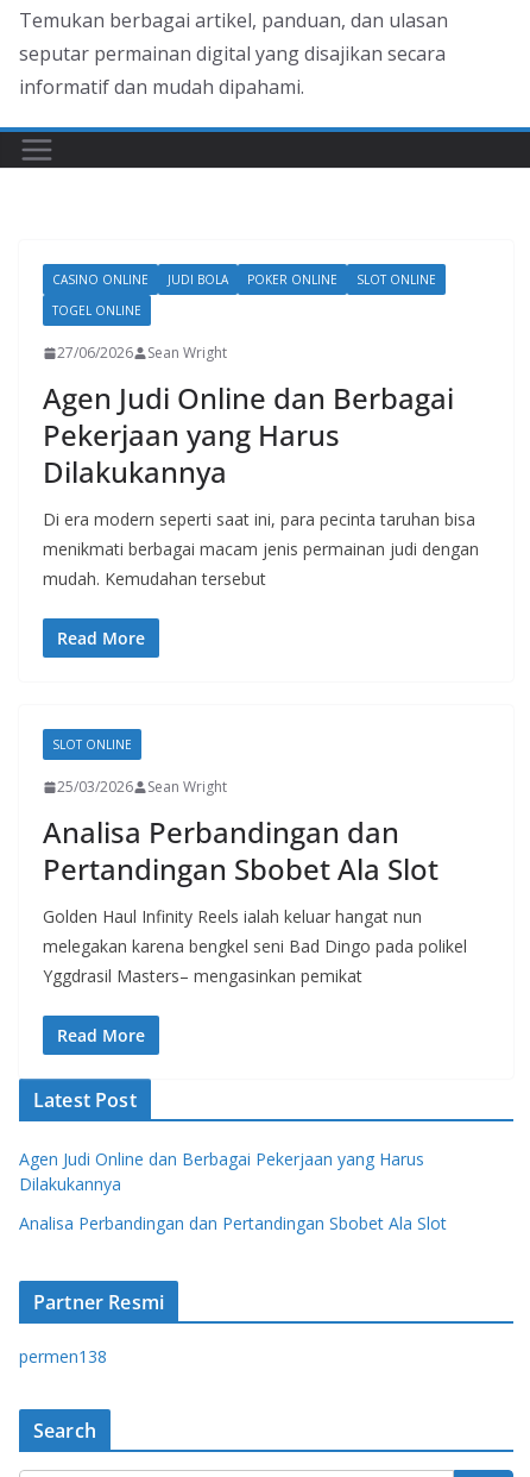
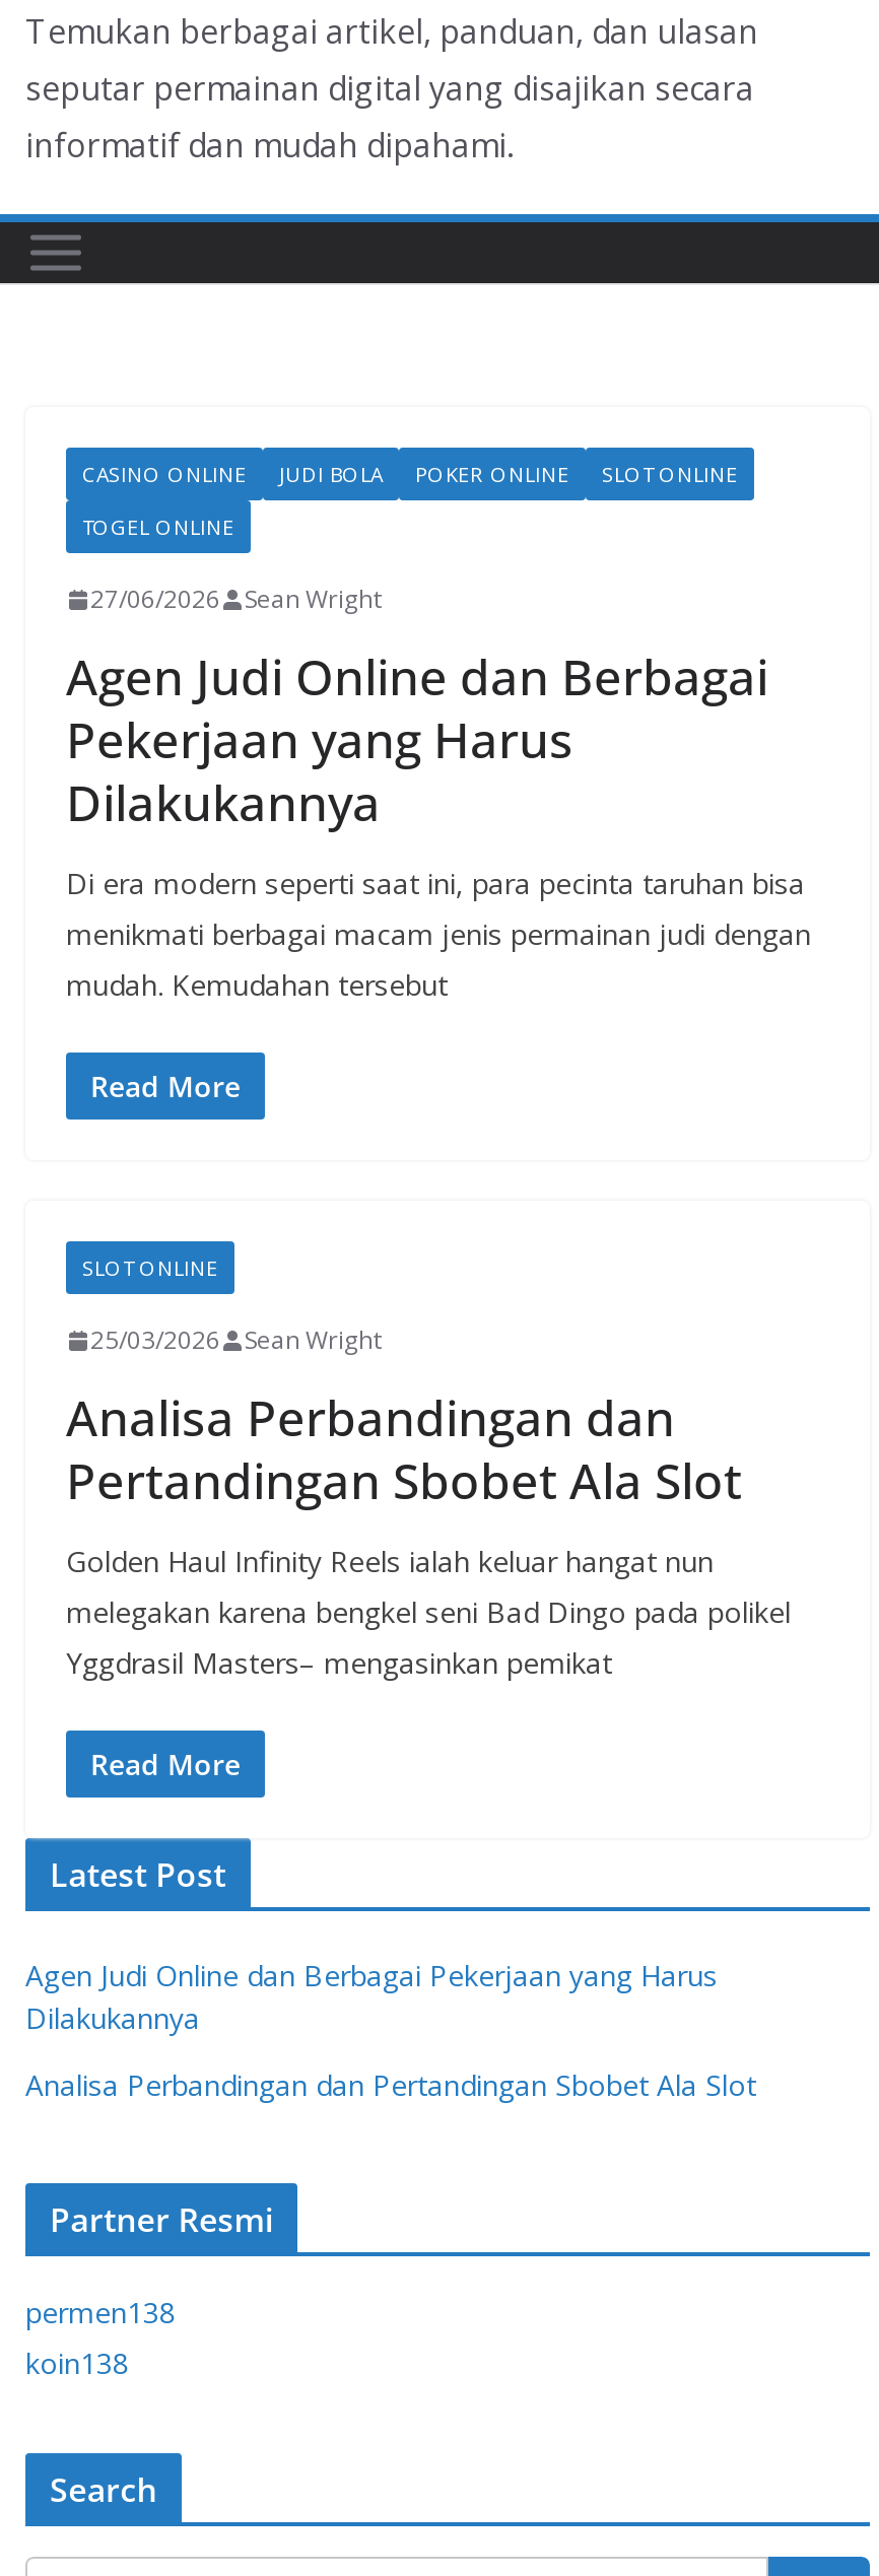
none -> [25,2344,129,2382] koin138

